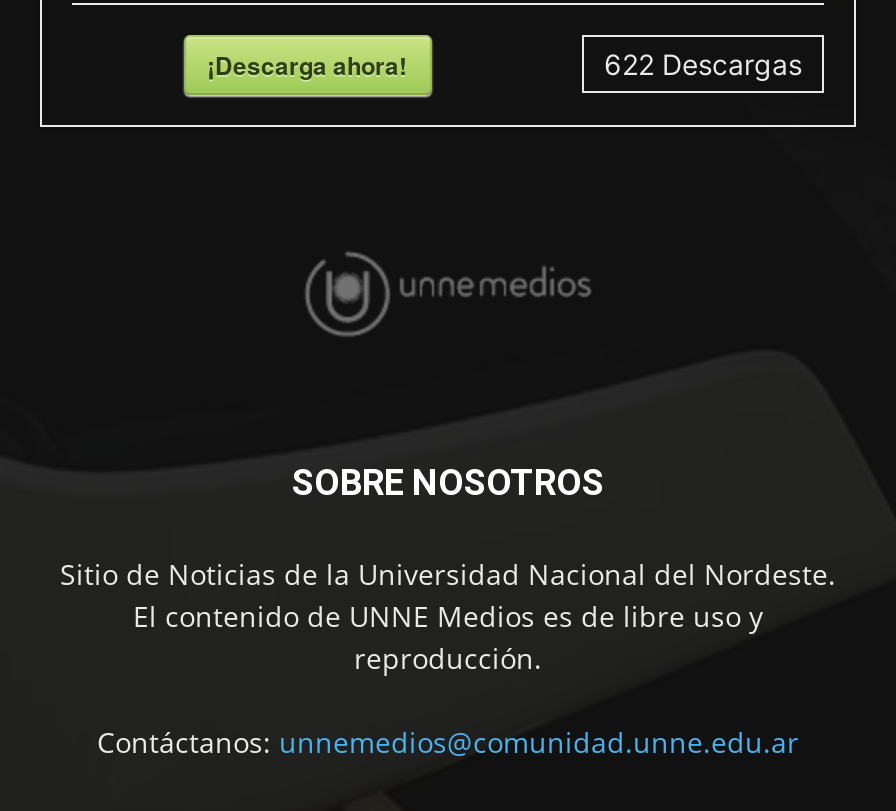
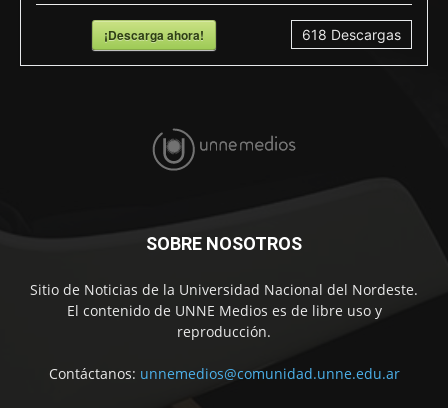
[604,47,802,81] 622 Descargas -> [302,26,401,43] 618 Descargas

